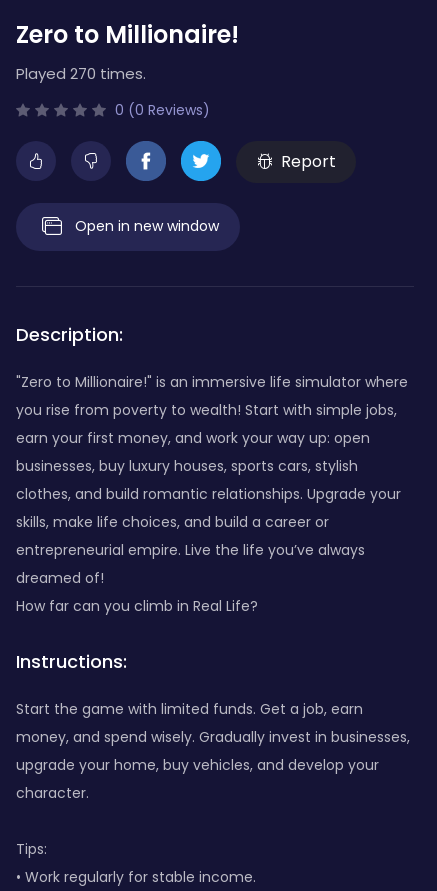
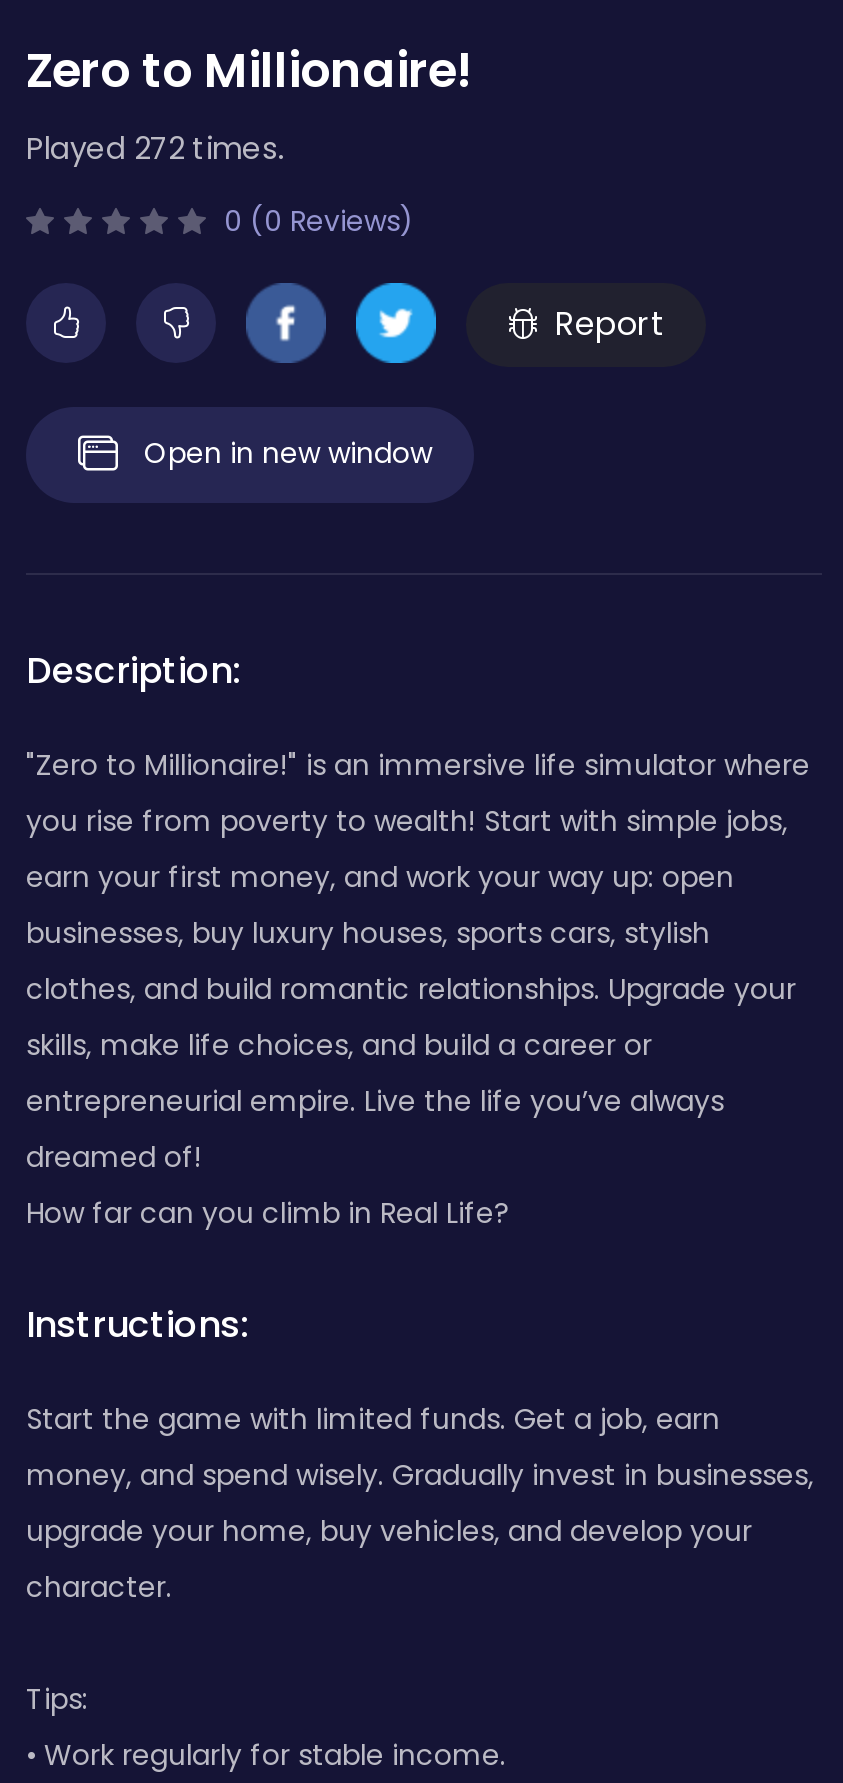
[16,63,146,84] Played 270 times. -> [26,127,284,169] Played 272 times.

